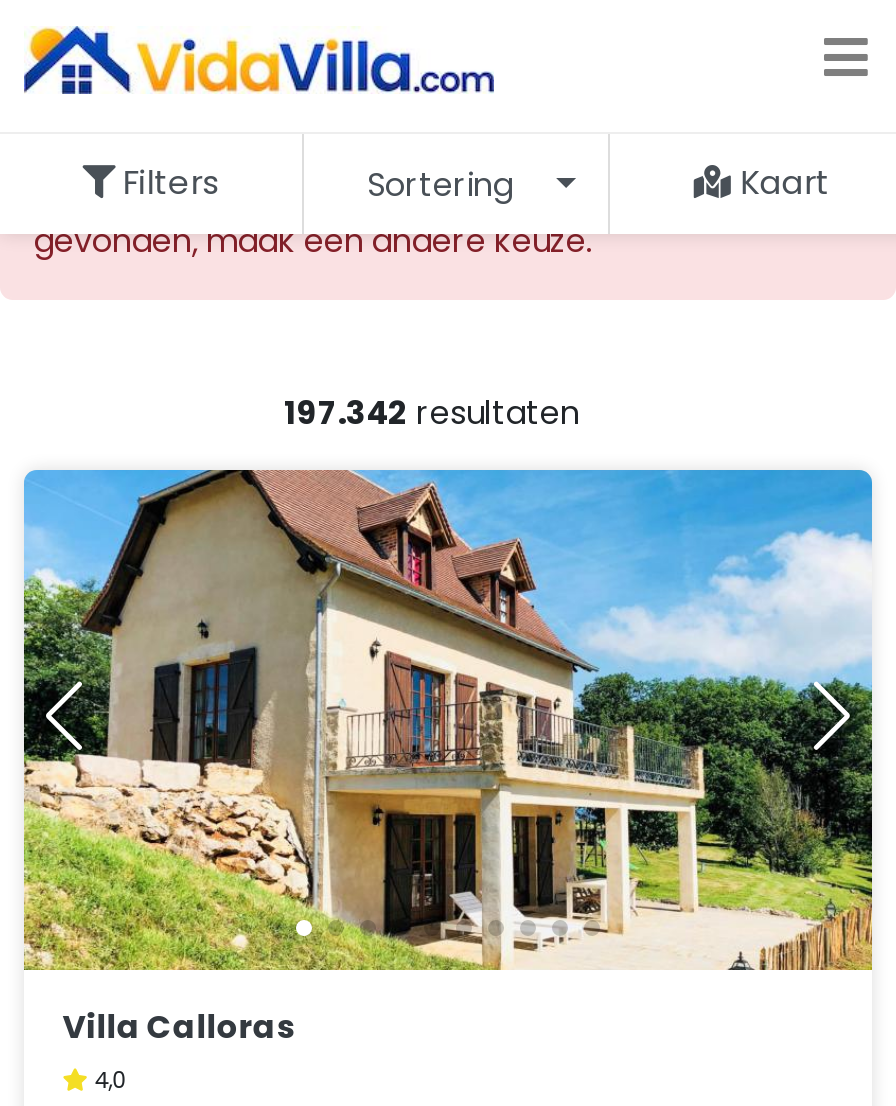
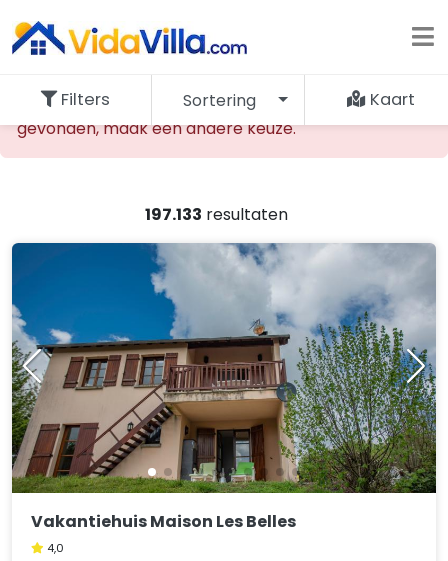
[284,390,580,436] 197.342 resultaten -> [144,203,287,226] 197.133 resultaten
[22,468,874,1050] [image] | Villa Calloras -> [11,242,437,533] [image] | Vakantiehuis Maison Les Belles

